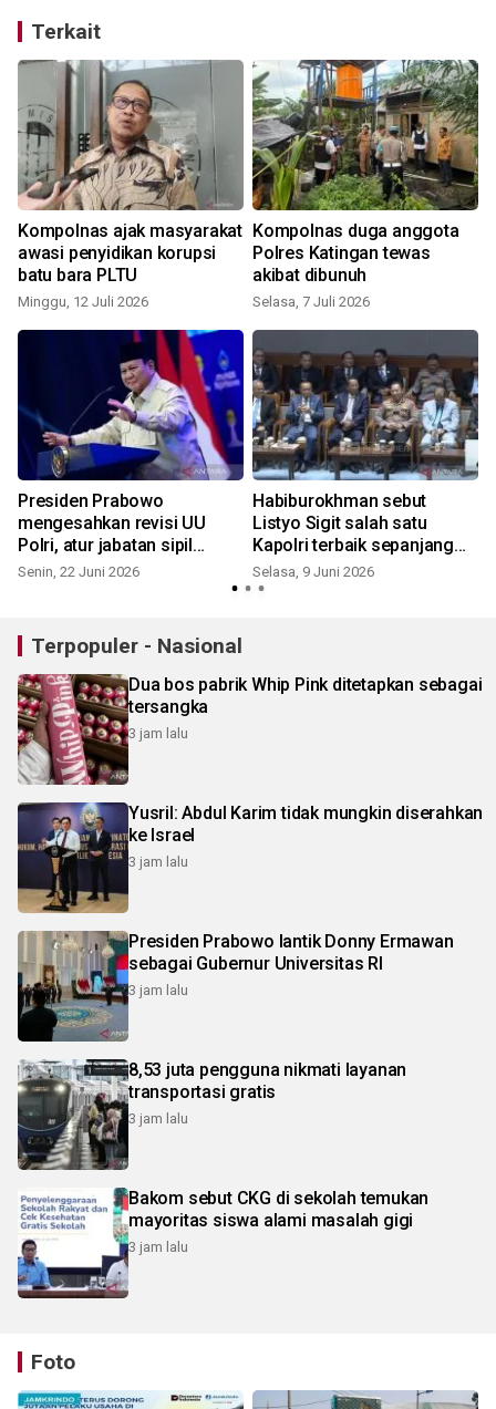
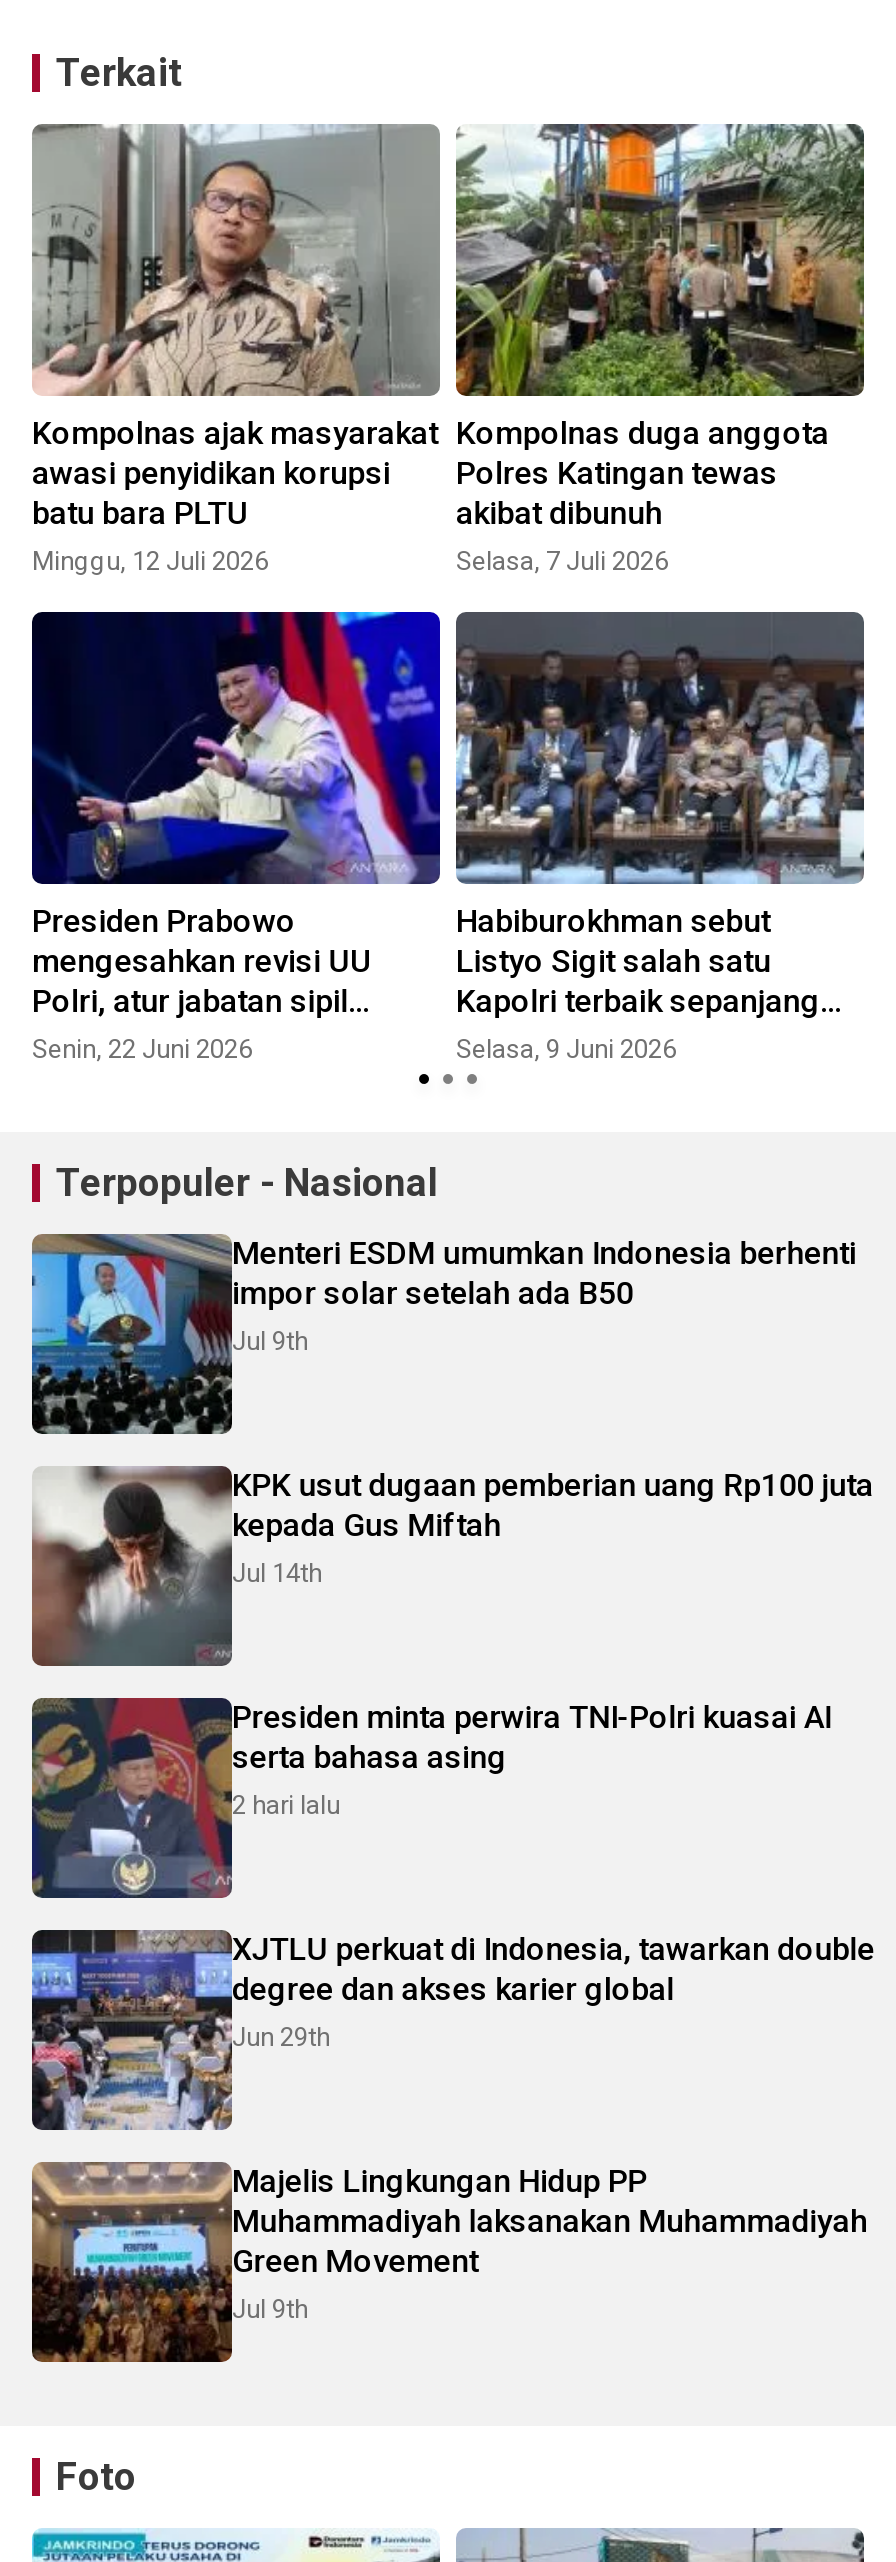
[17,673,482,786] [image] | Dua bos pabrik Whip Pink ditetapkan sebagai | tersangka | 3 jam lalu -> [30,1232,856,1436] [image] | Menteri ESDM umumkan Indonesia berhenti | impor solar setelah ada B50 | Jul 9th
[17,802,483,914] [image] | Yusril: Abdul Karim tidak mungkin diserahkan | ke Israel | 3 jam lalu -> [30,1466,874,1668] [image] | KPK usut dugaan pemberian uang Rp100 juta | kepada Gus Miftah | Jul 14th
[17,931,453,1042] [image] | Presiden Prabowo lantik Donny Ermawan | sebagai Gubernur Universitas RI | 3 jam lalu -> [30,1698,831,1898] [image] | Presiden minta perwira TNI-Polri kuasai AI | serta bahasa asing | 2 hari lalu
[18,1059,407,1171] [image] | 8,53 juta pengguna nikmati layanan | transportasi gratis | 3 jam lalu -> [30,1928,875,2130] [image] | XJTLU perkuat di Indonesia, tawarkan double | degree dan akses karier global | Jun 29th
[17,1187,429,1298] [image] | Bakom sebut CKG di sekolah temukan | mayoritas siswa alami masalah gigi | 3 jam lalu -> [30,2160,868,2364] [image] | Majelis Lingkungan Hidup PP | Muhammadiyah laksanakan Muhammadiyah | Green Movement | Jul 9th

